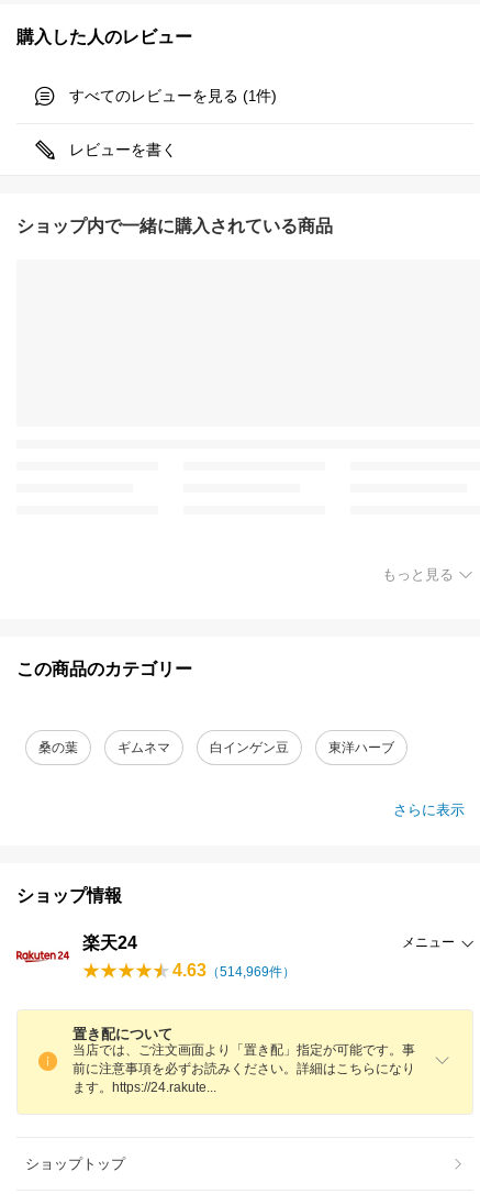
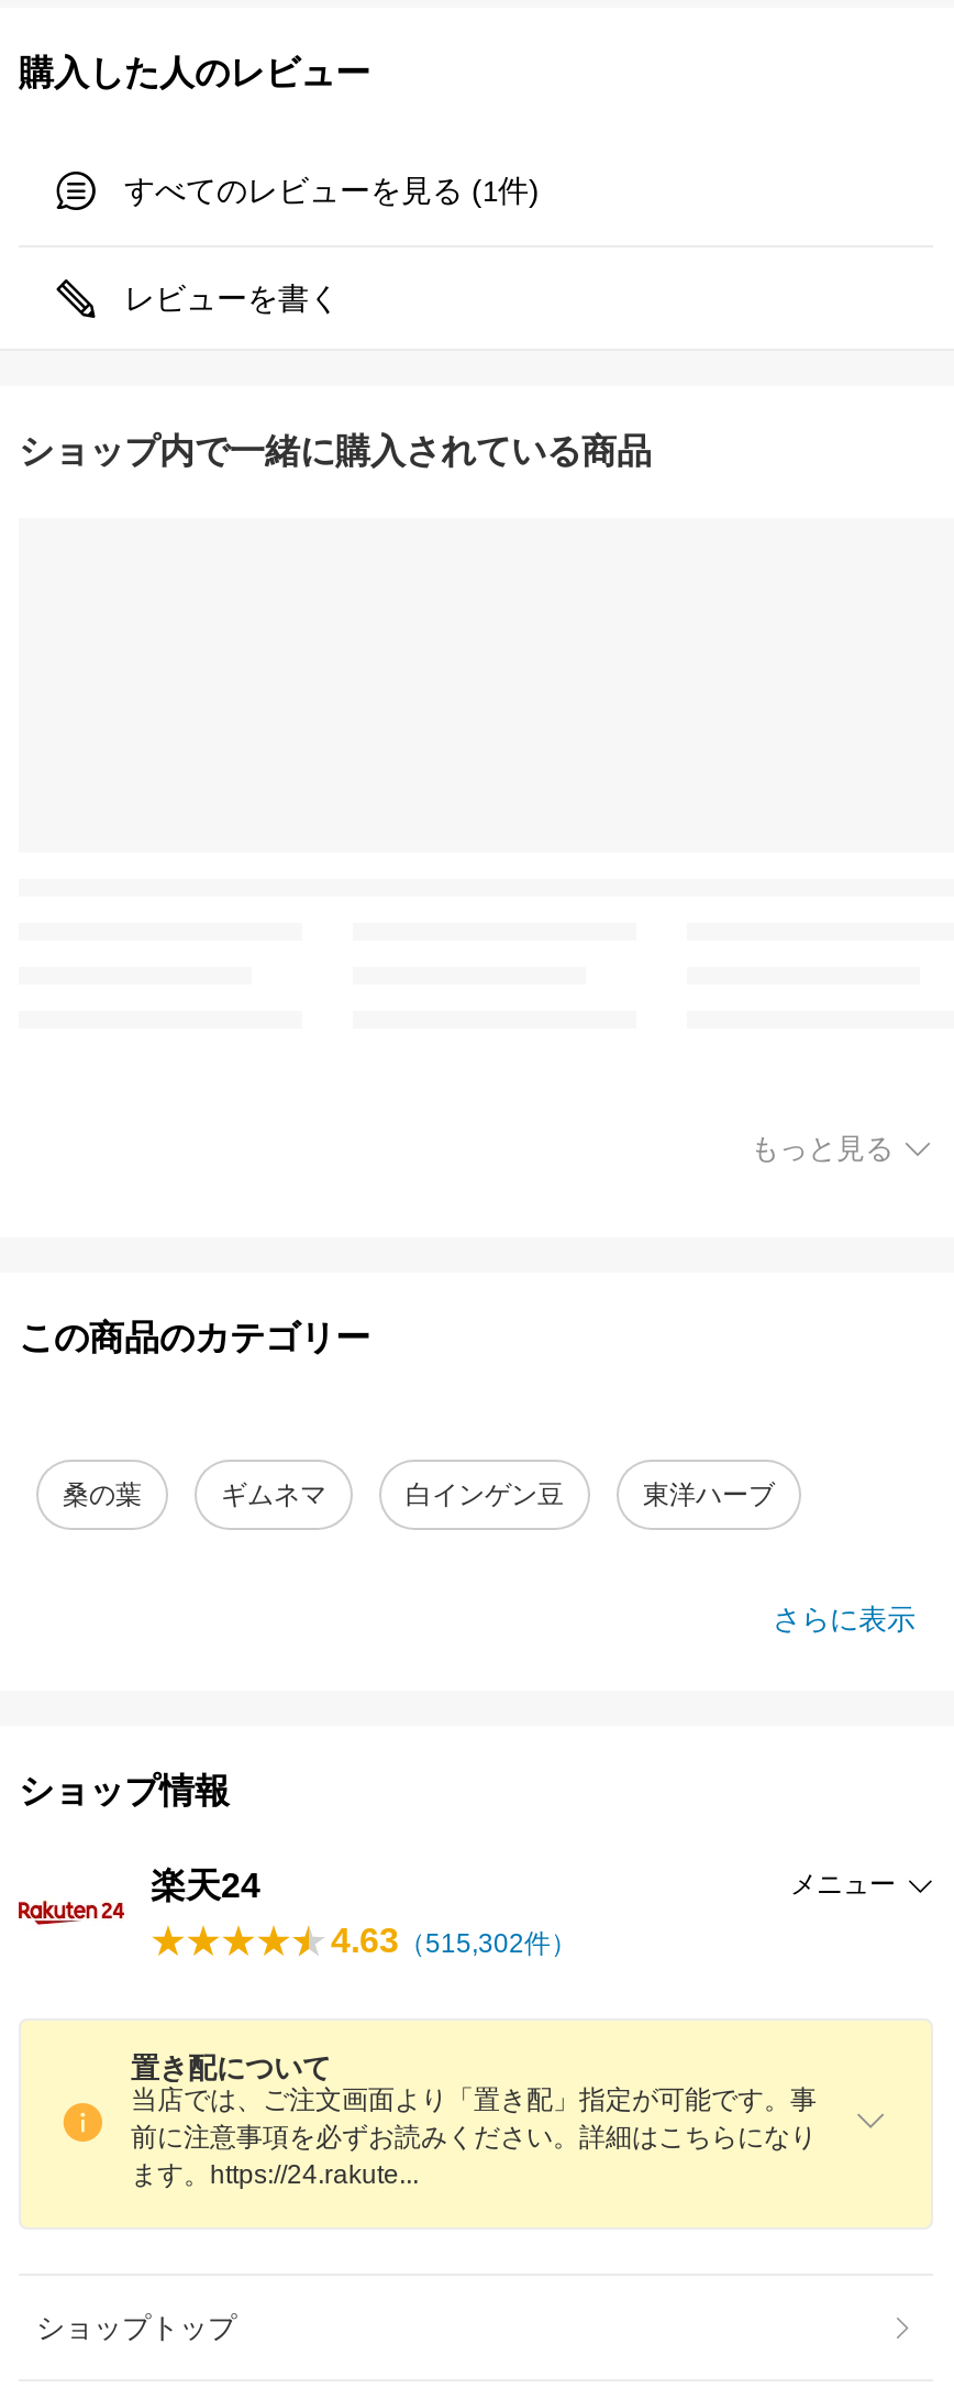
[172,961,295,980] 4.63（514,969件） -> [331,1922,577,1960] 4.63（515,302件）

